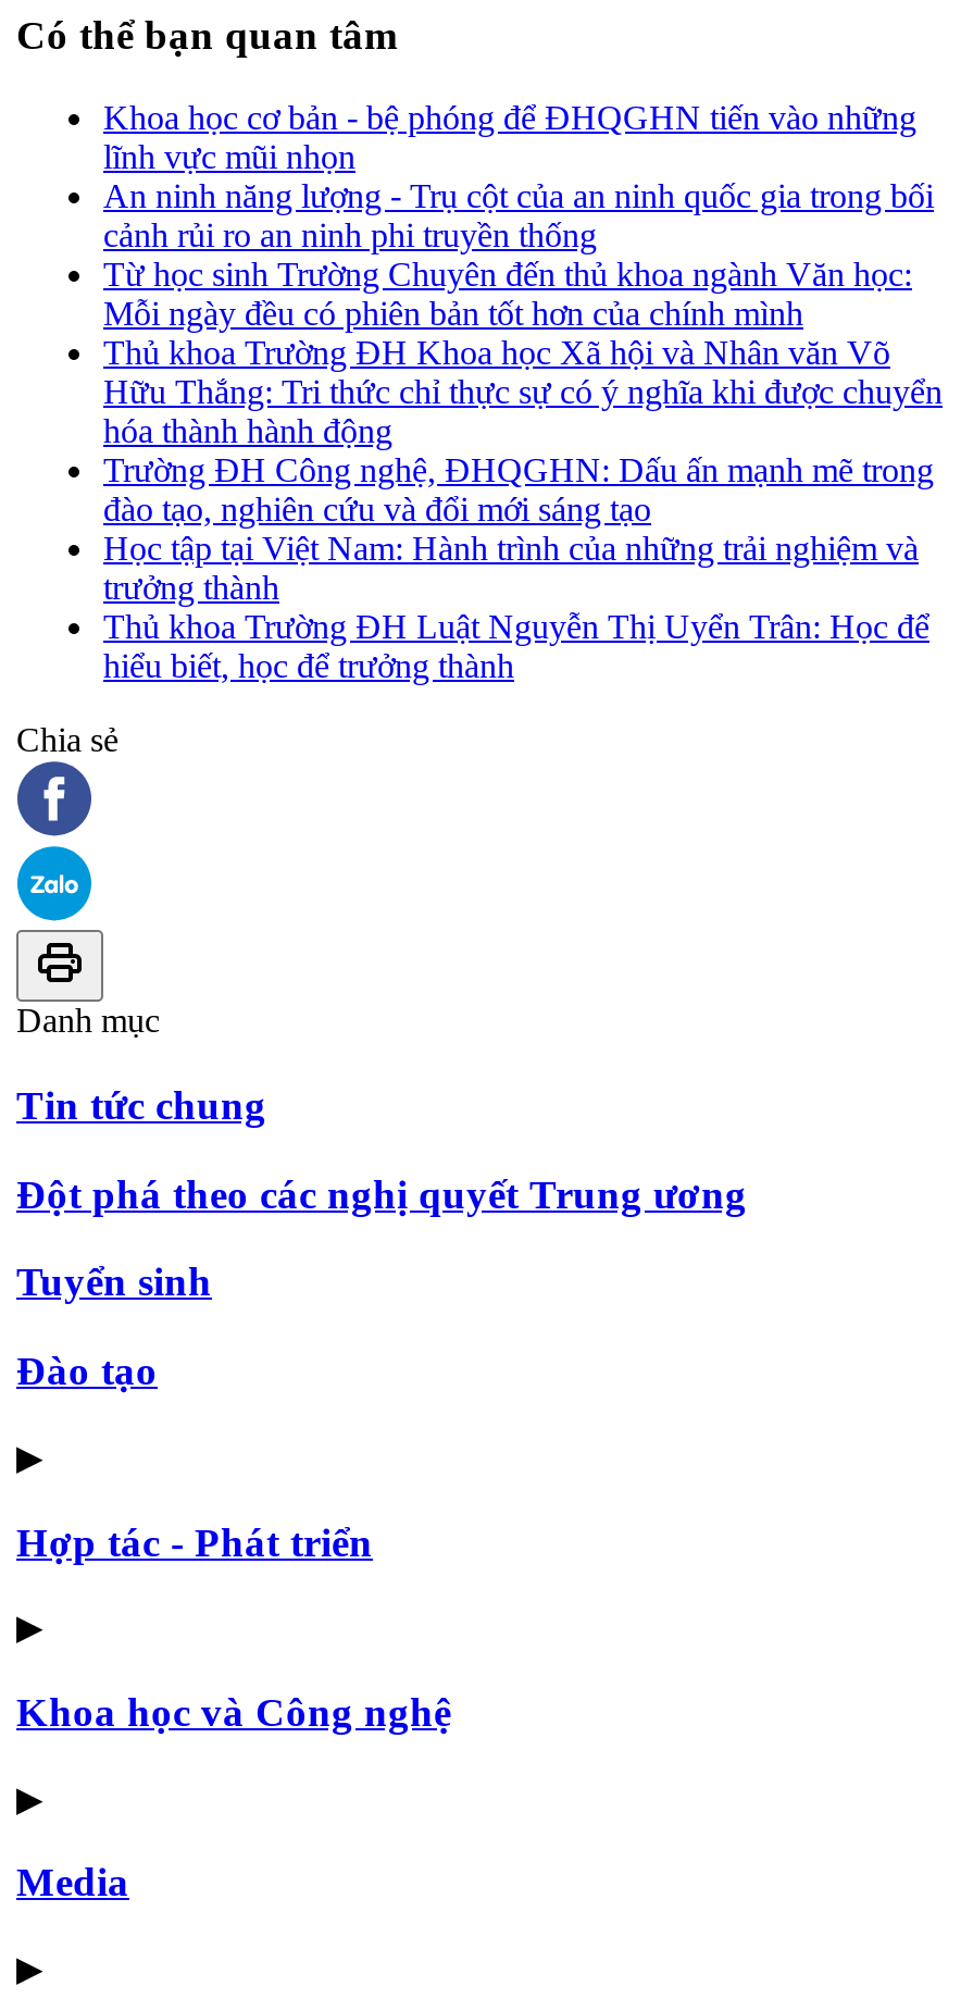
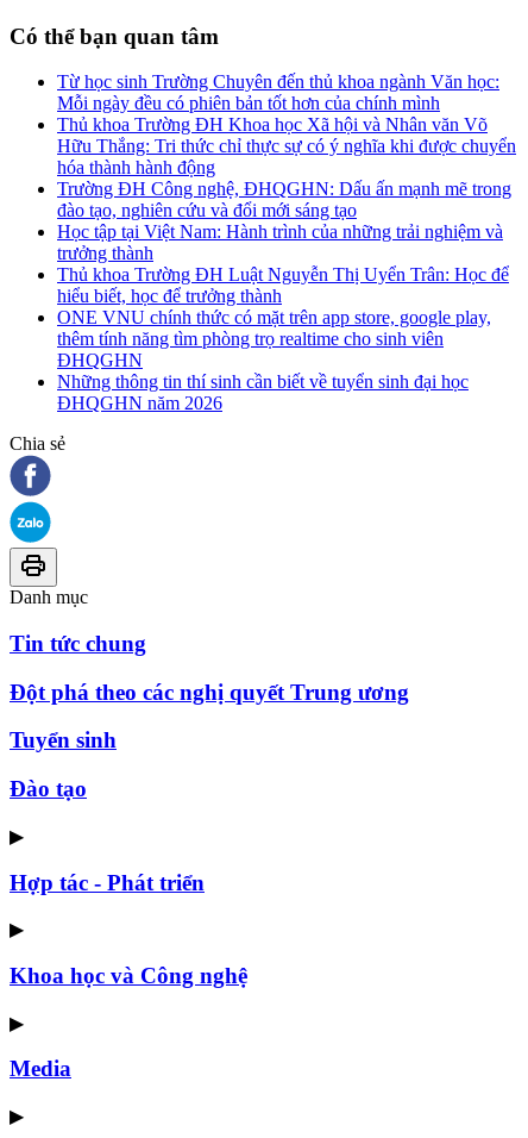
[103,99,934,254] Khoa học cơ bản - bệ phóng để ĐHQGHN tiến vào những | lĩnh vực mũi nhọn | An ninh năng lượng - Trụ cột của an ninh quốc gia trong bối | cảnh rủi ro an ninh phi truyền thống -> none
moved [103,256,943,685] -> [57,72,516,306]: Từ học sinh Trường Chuyên đến thủ khoa ngành Văn học: | Mỗi ngày đều có phiên bản tốt hơn của chính mình | Thủ khoa Trường ĐH Khoa học Xã hội và Nhân văn Võ | ... | Thủ khoa Trường ĐH Luật Nguyễn Thị Uyển Trân: Học để | hiểu biết, học để trưởng thành
none -> [57,307,491,413] ONE VNU chính thức có mặt trên app store, google play, | thêm tính năng tìm phòng trọ realtime cho sinh viên | ĐHQGHN | Những thông tin thí sinh cần biết về tuyển sinh đại học | ĐHQGHN năm 2026

